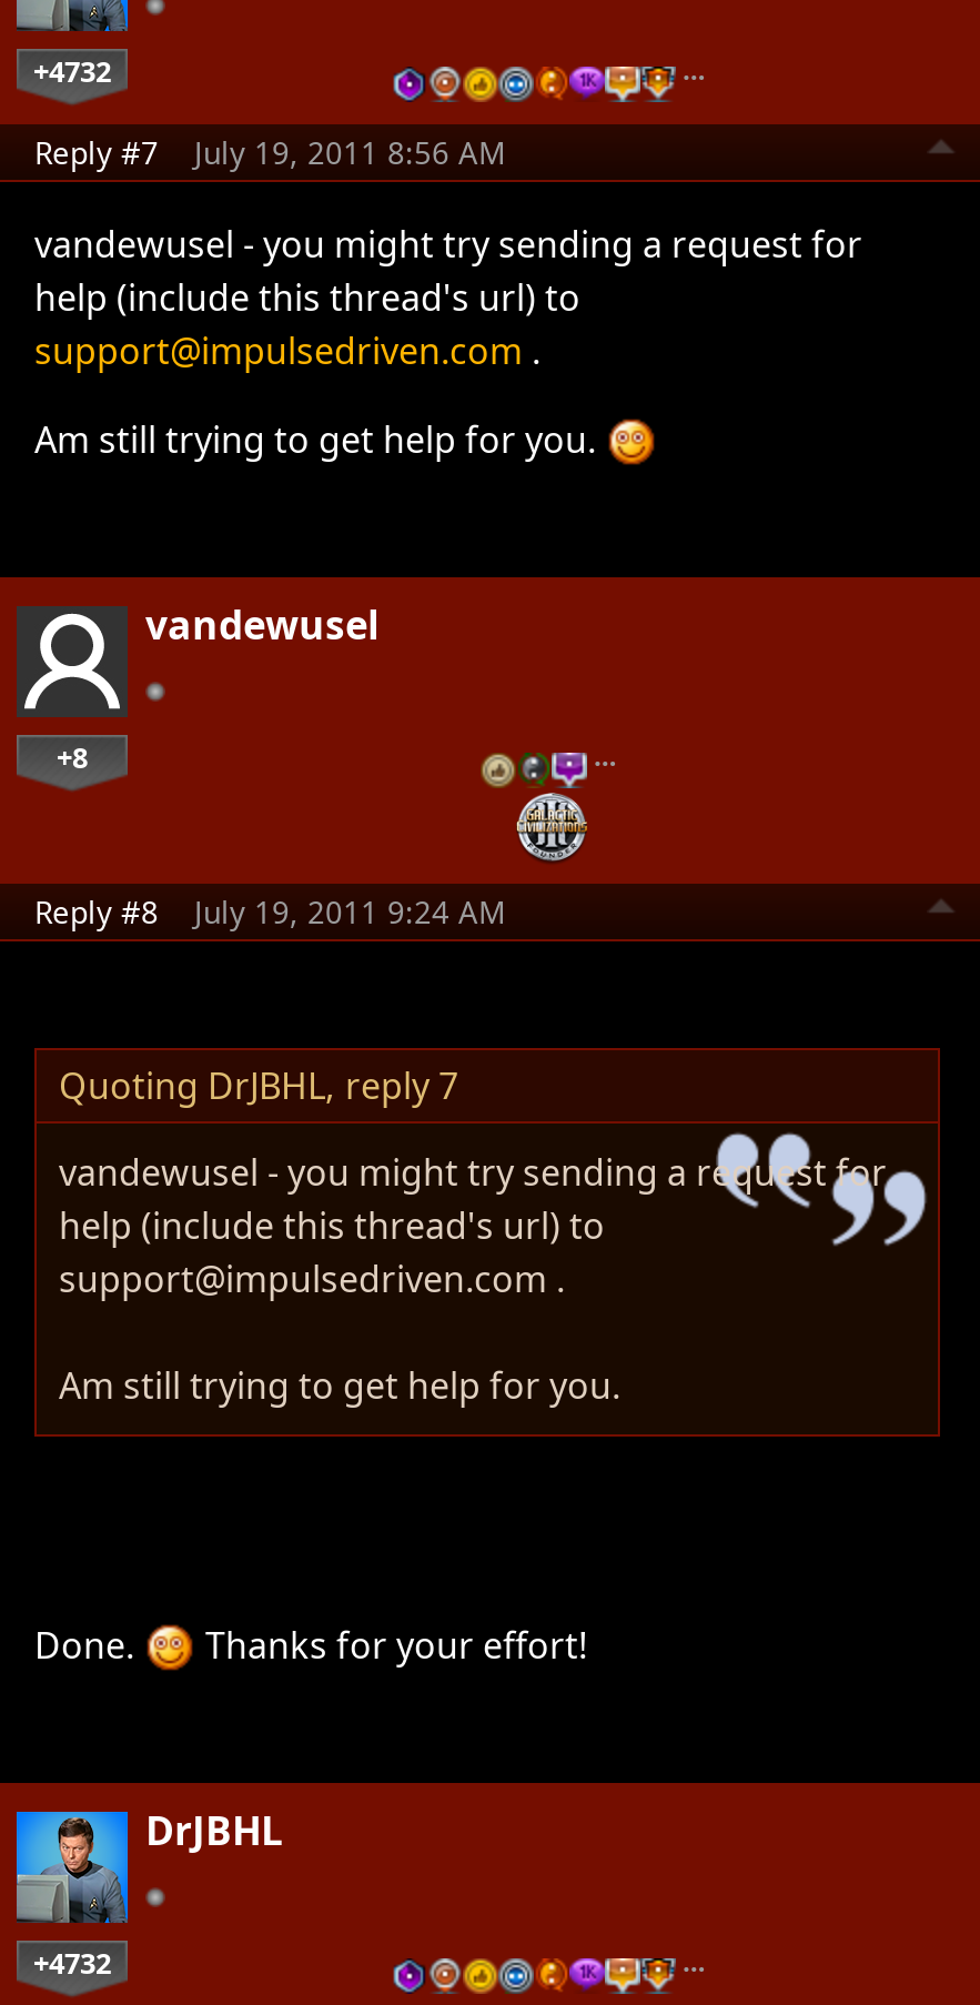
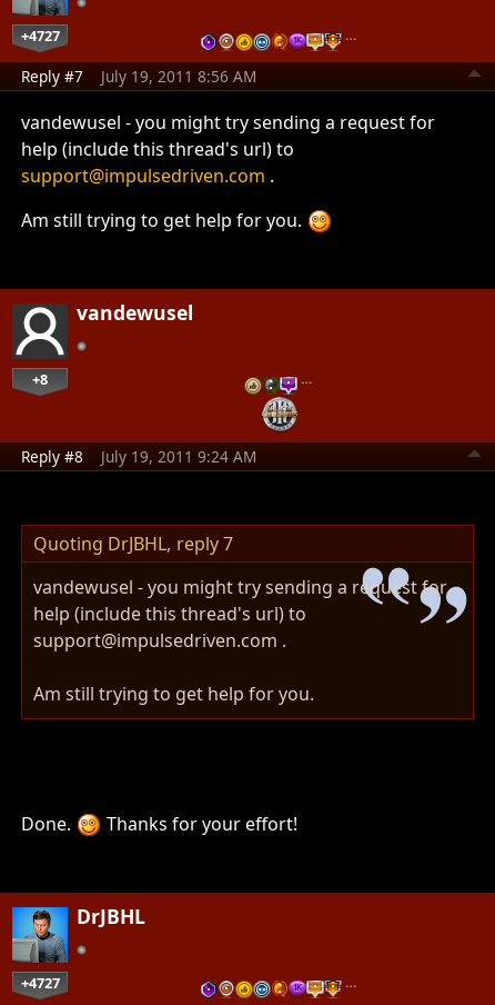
[33,51,111,91] +4732 -> [21,26,59,46] +4727
[33,1943,111,1983] +4732 -> [21,973,59,993] +4727

